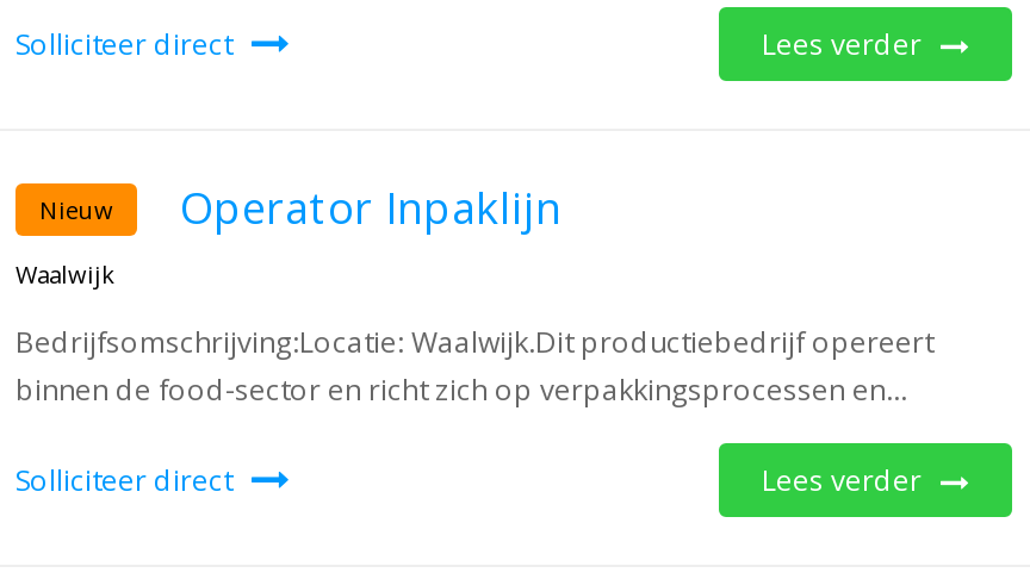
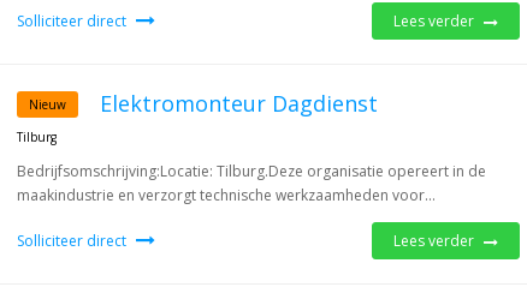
[15,179,561,291] Operator Inpaklijn | Waalwijk -> [17,89,378,145] Elektromonteur Dagdienst | Tilburg
[15,322,933,410] Bedrijfsomschrijving:Locatie: Waalwijk.Dit productiebedrijf opereert | binnen de food-sector en richt zich op verpakkingsprocessen en... -> [17,161,486,205] Bedrijfsomschrijving:Locatie: Tilburg.Deze organisatie opereert in de | maakindustrie en verzorgt technische werkzaamheden voor...

